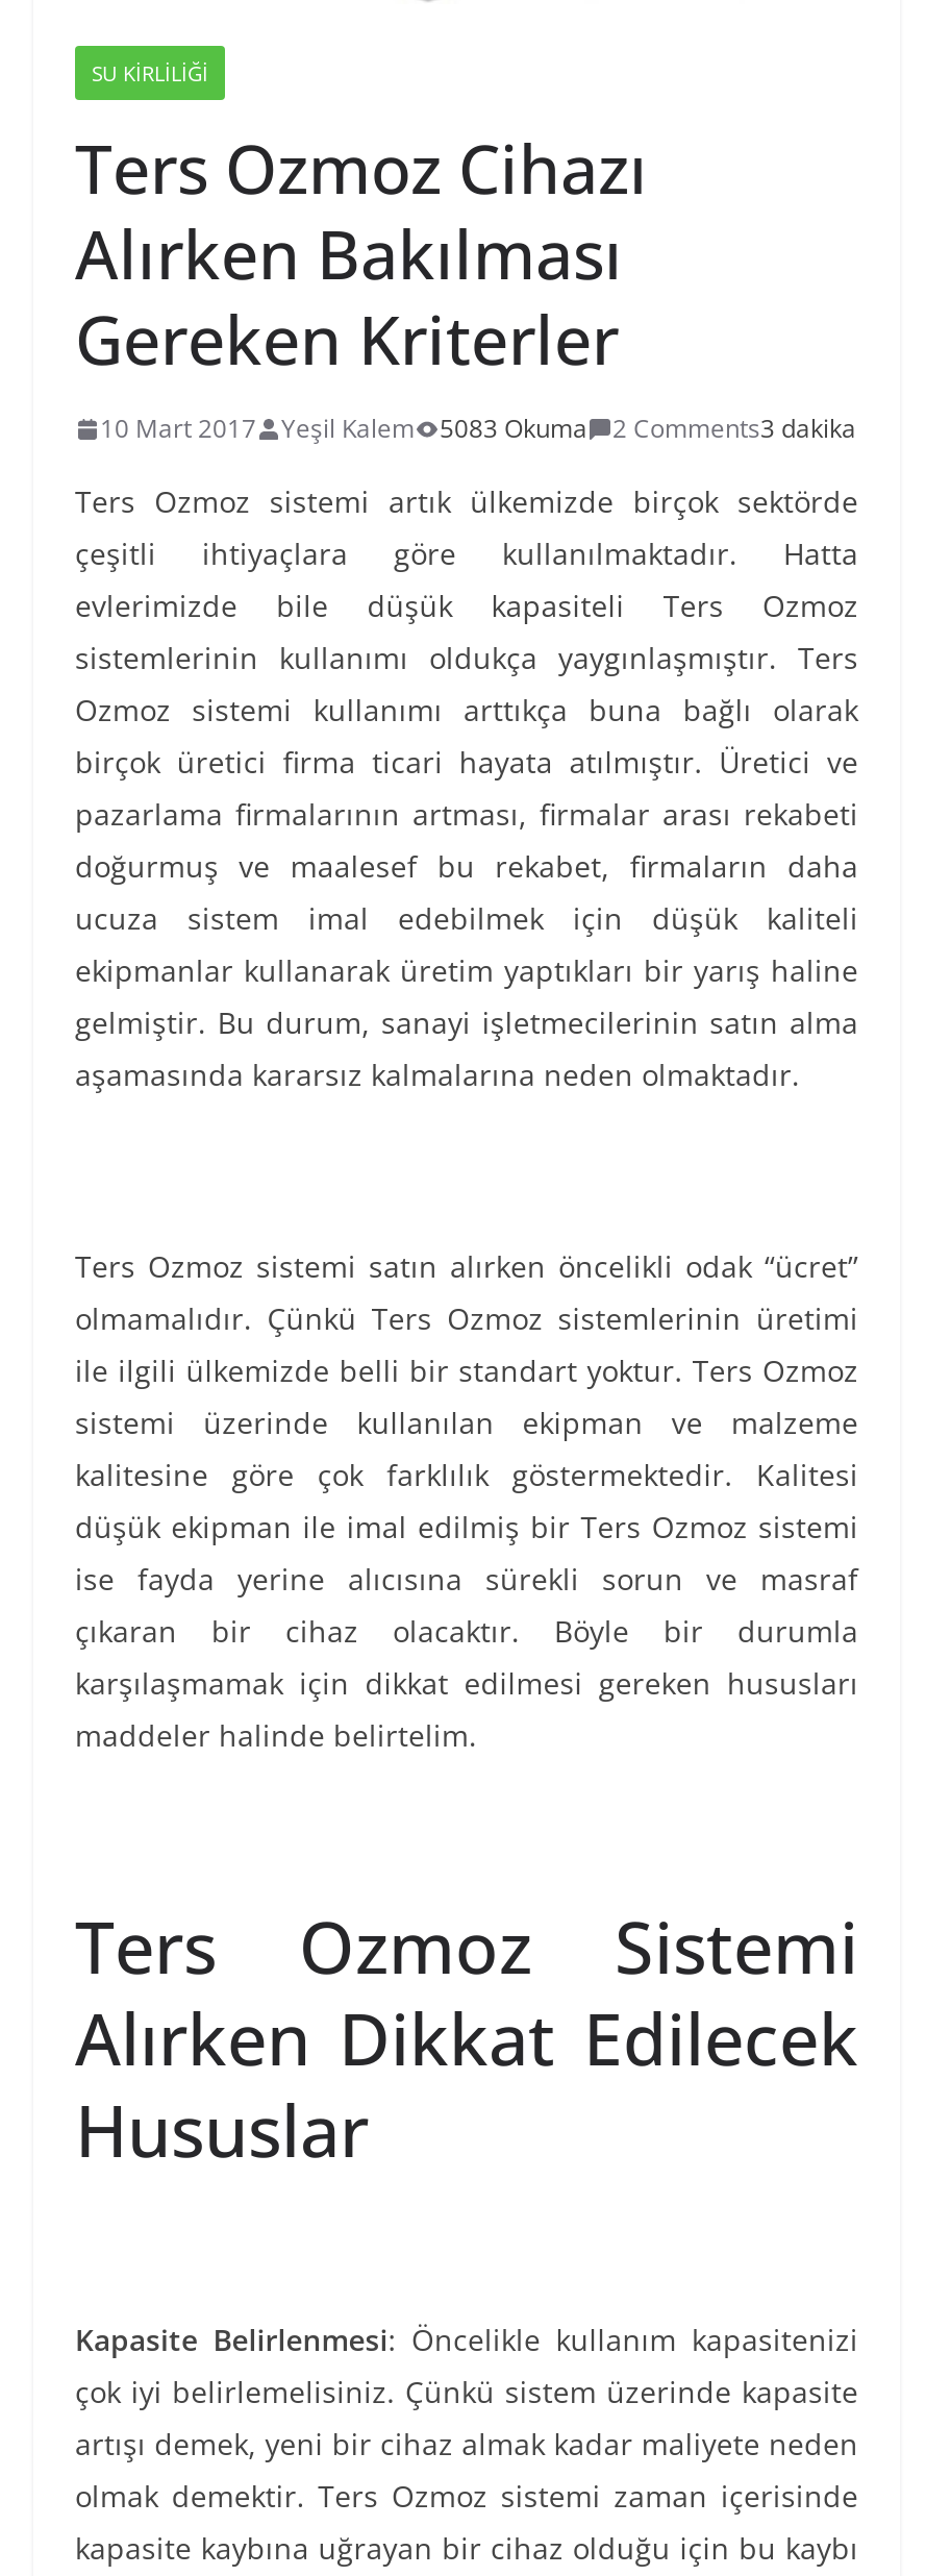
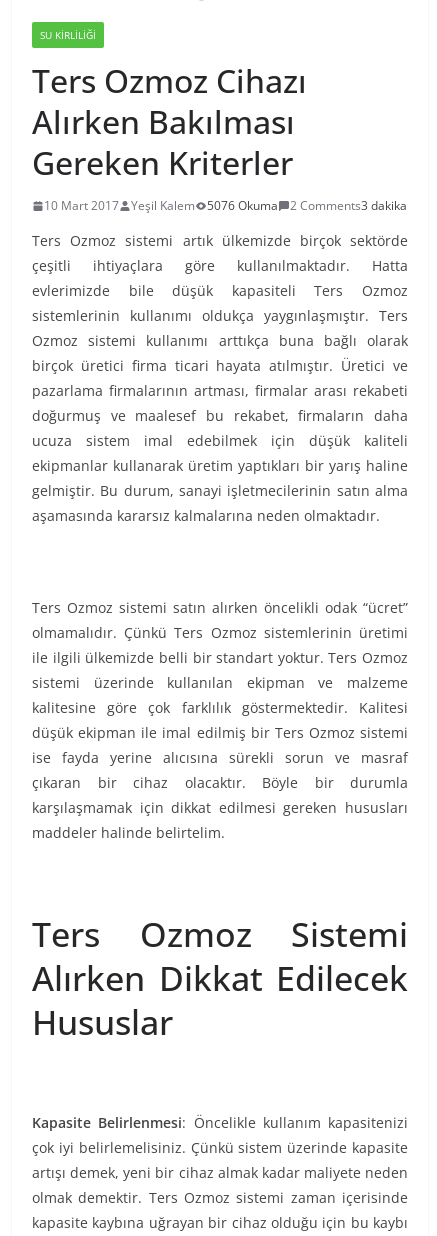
[100,411,856,447] 10 Mart 2017 Yeşil Kalem 5083 Okuma 2 Comments3 dakika -> [44,197,407,214] 10 Mart 2017 Yeşil Kalem 5076 Okuma 2 Comments3 dakika

